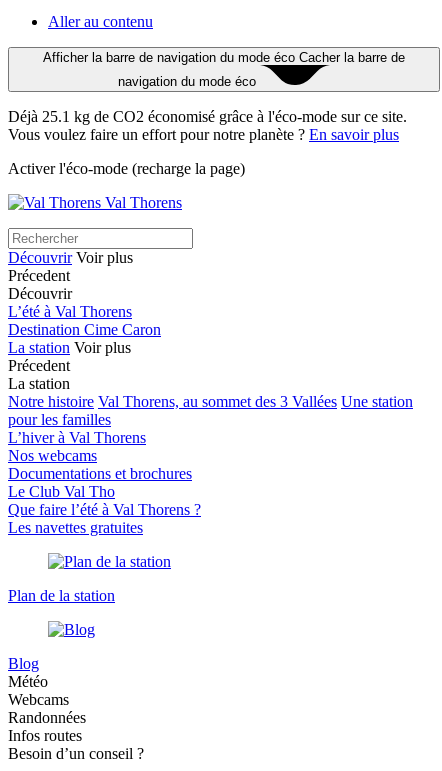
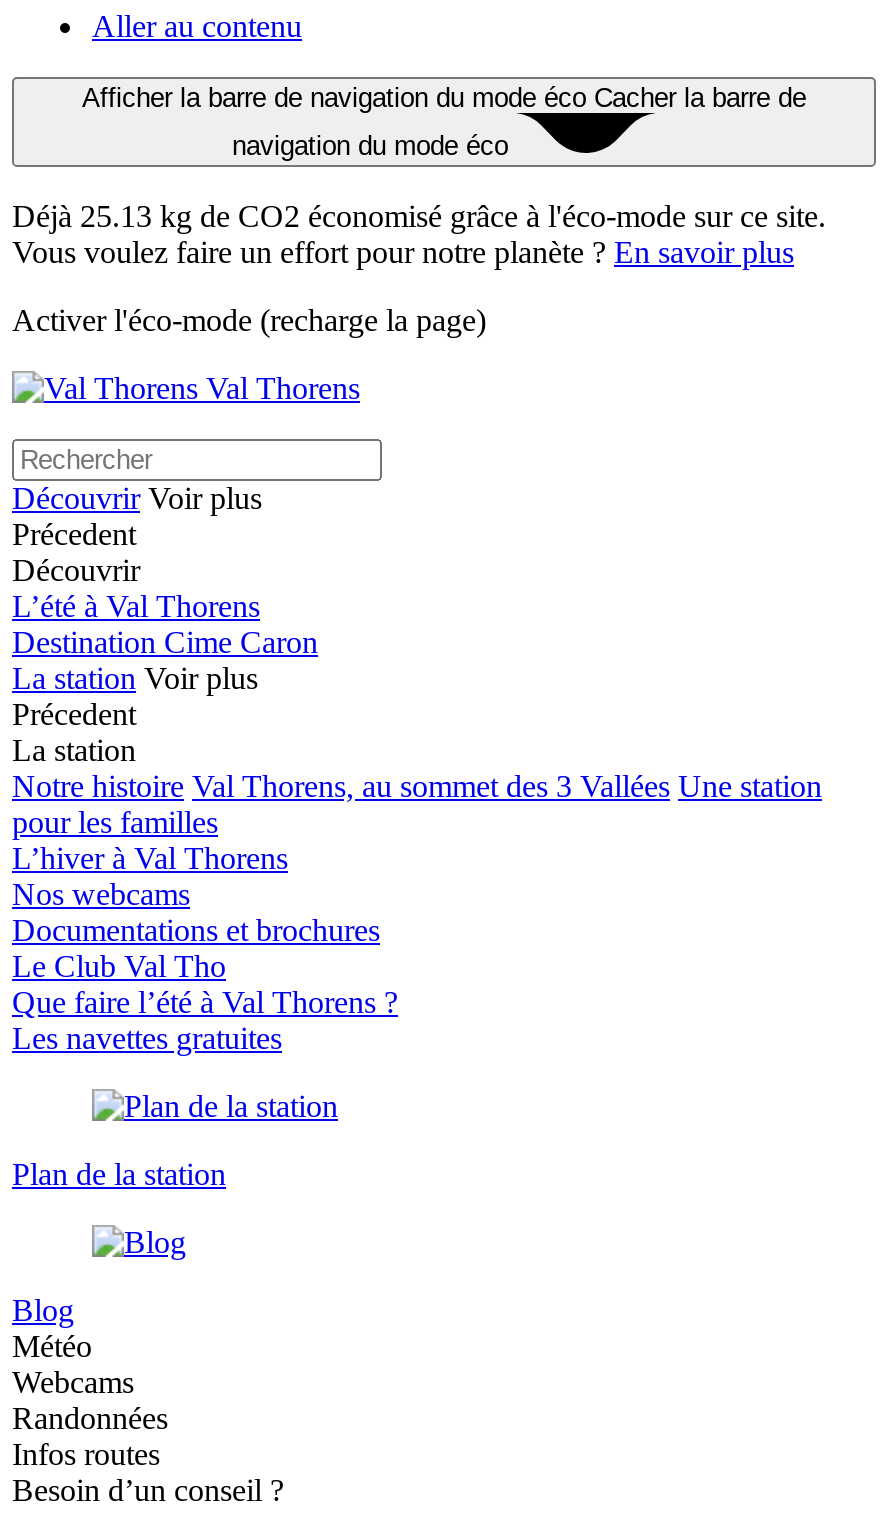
[8,108,407,125] Déjà 25.1 kg de CO2 économisé grâce à l'éco-mode sur ce site. -> [12,199,826,233] Déjà 25.13 kg de CO2 économisé grâce à l'éco-mode sur ce site.

